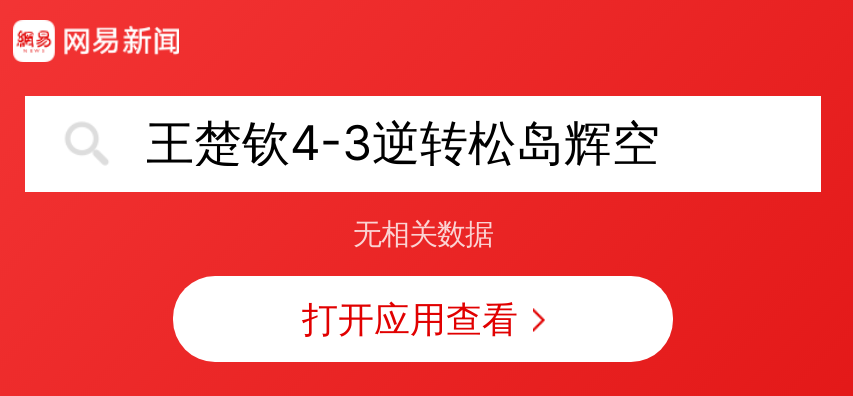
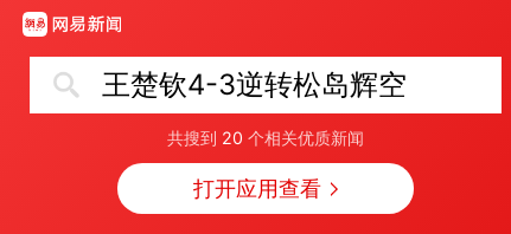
[353,216,493,250] 无相关数据 -> [167,128,364,148] 共搜到20个相关优质新闻

